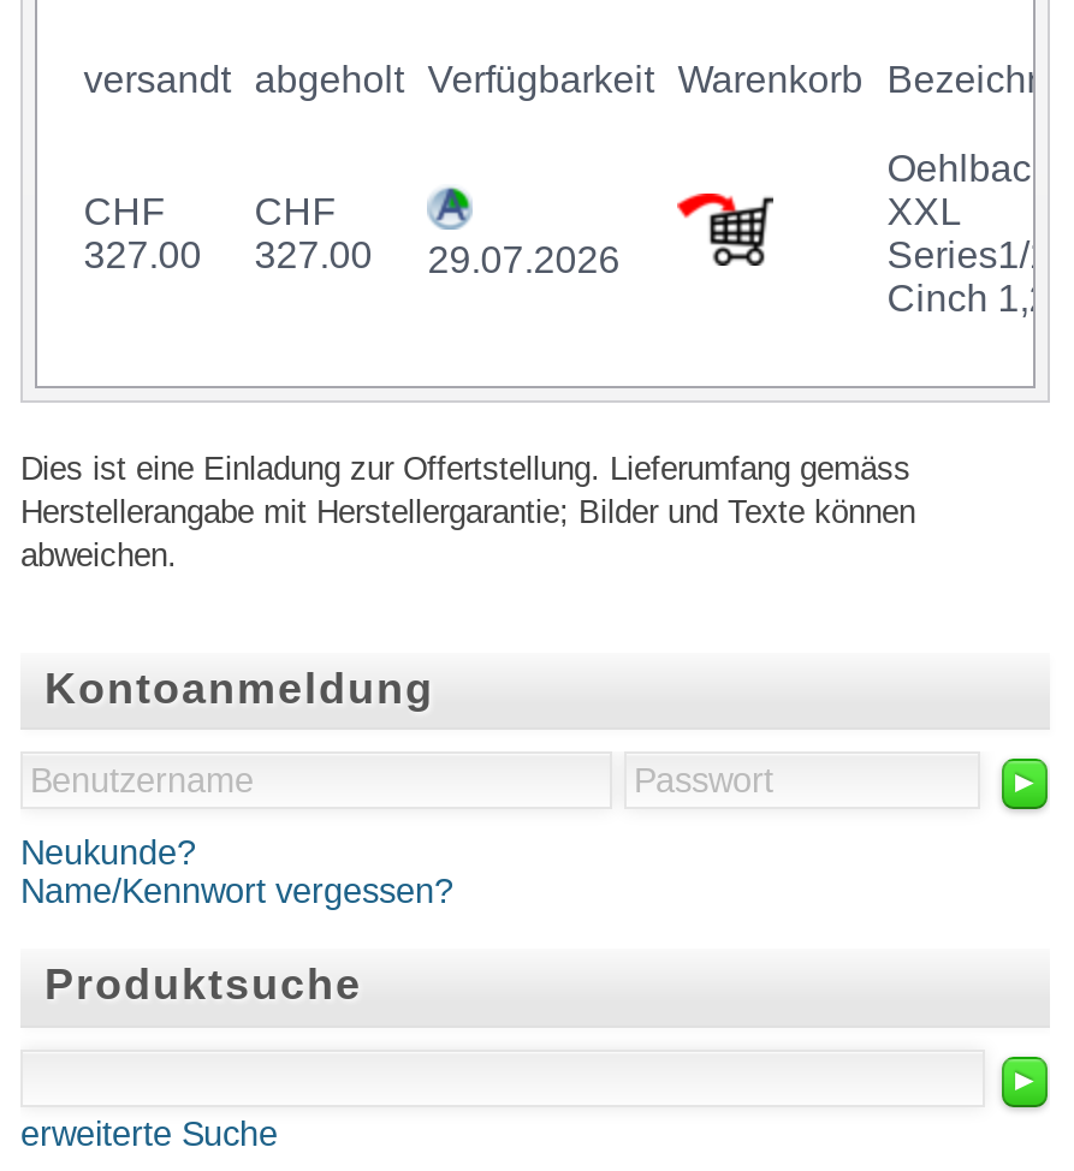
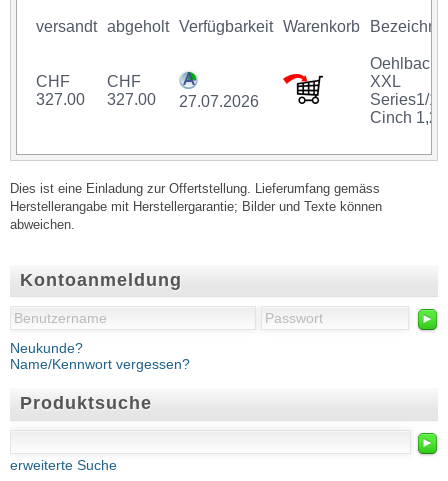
[84,234,620,279] 327.00 327.00 29.07.2026 -> [36,91,259,110] 327.00 327.00 27.07.2026

